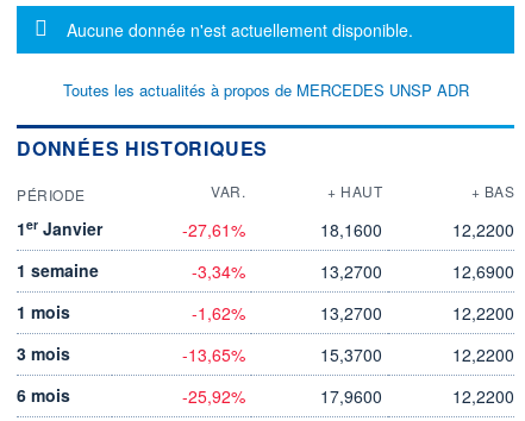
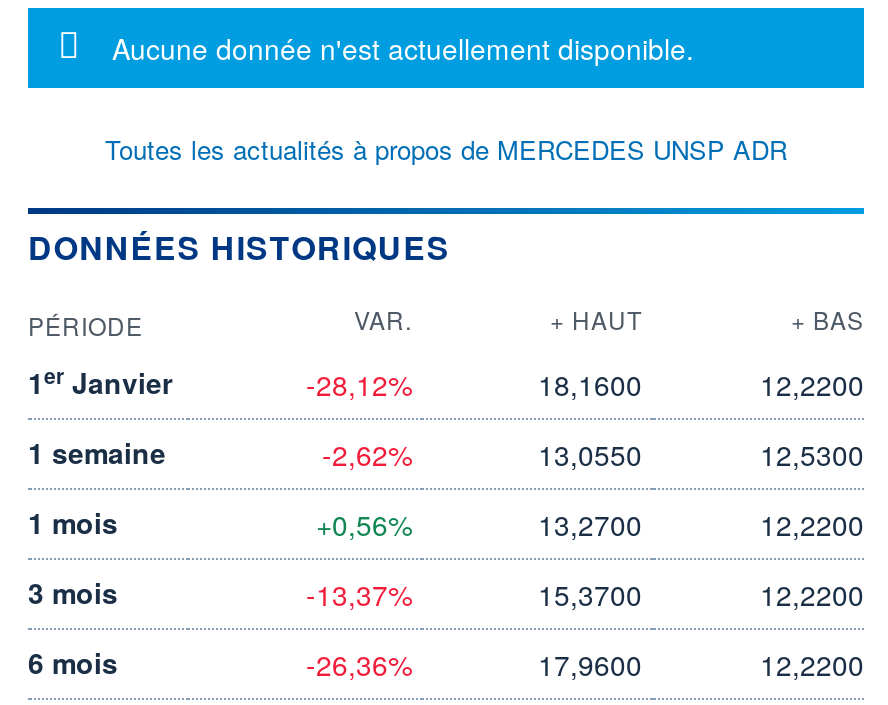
[182,218,245,241] -27,61% -> [306,364,412,404] -28,12%
[192,259,245,283] -3,34% -> [322,434,412,474] -2,62%
[320,259,382,283] 13,2700 -> [538,434,642,474] 13,0550
[452,259,514,283] 12,6900 -> [760,434,864,474] 12,5300
[192,301,245,325] -1,62% -> [316,504,412,544] +0,56%
[182,343,245,366] -13,65% -> [306,574,412,614] -13,37%
[182,384,245,408] -25,92% -> [306,644,412,684] -26,36%

